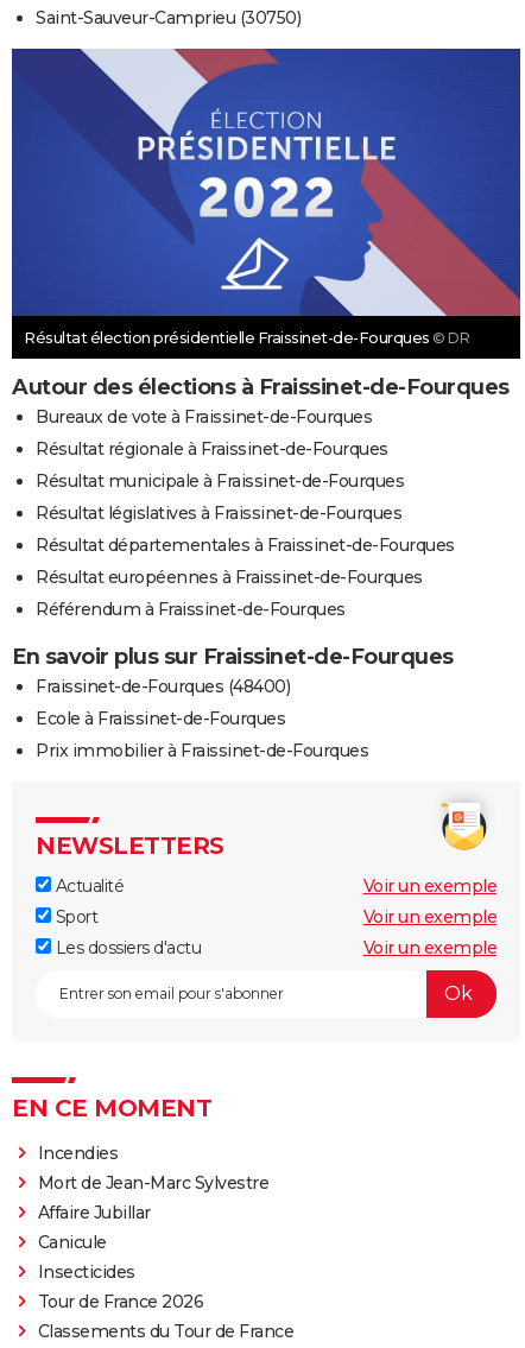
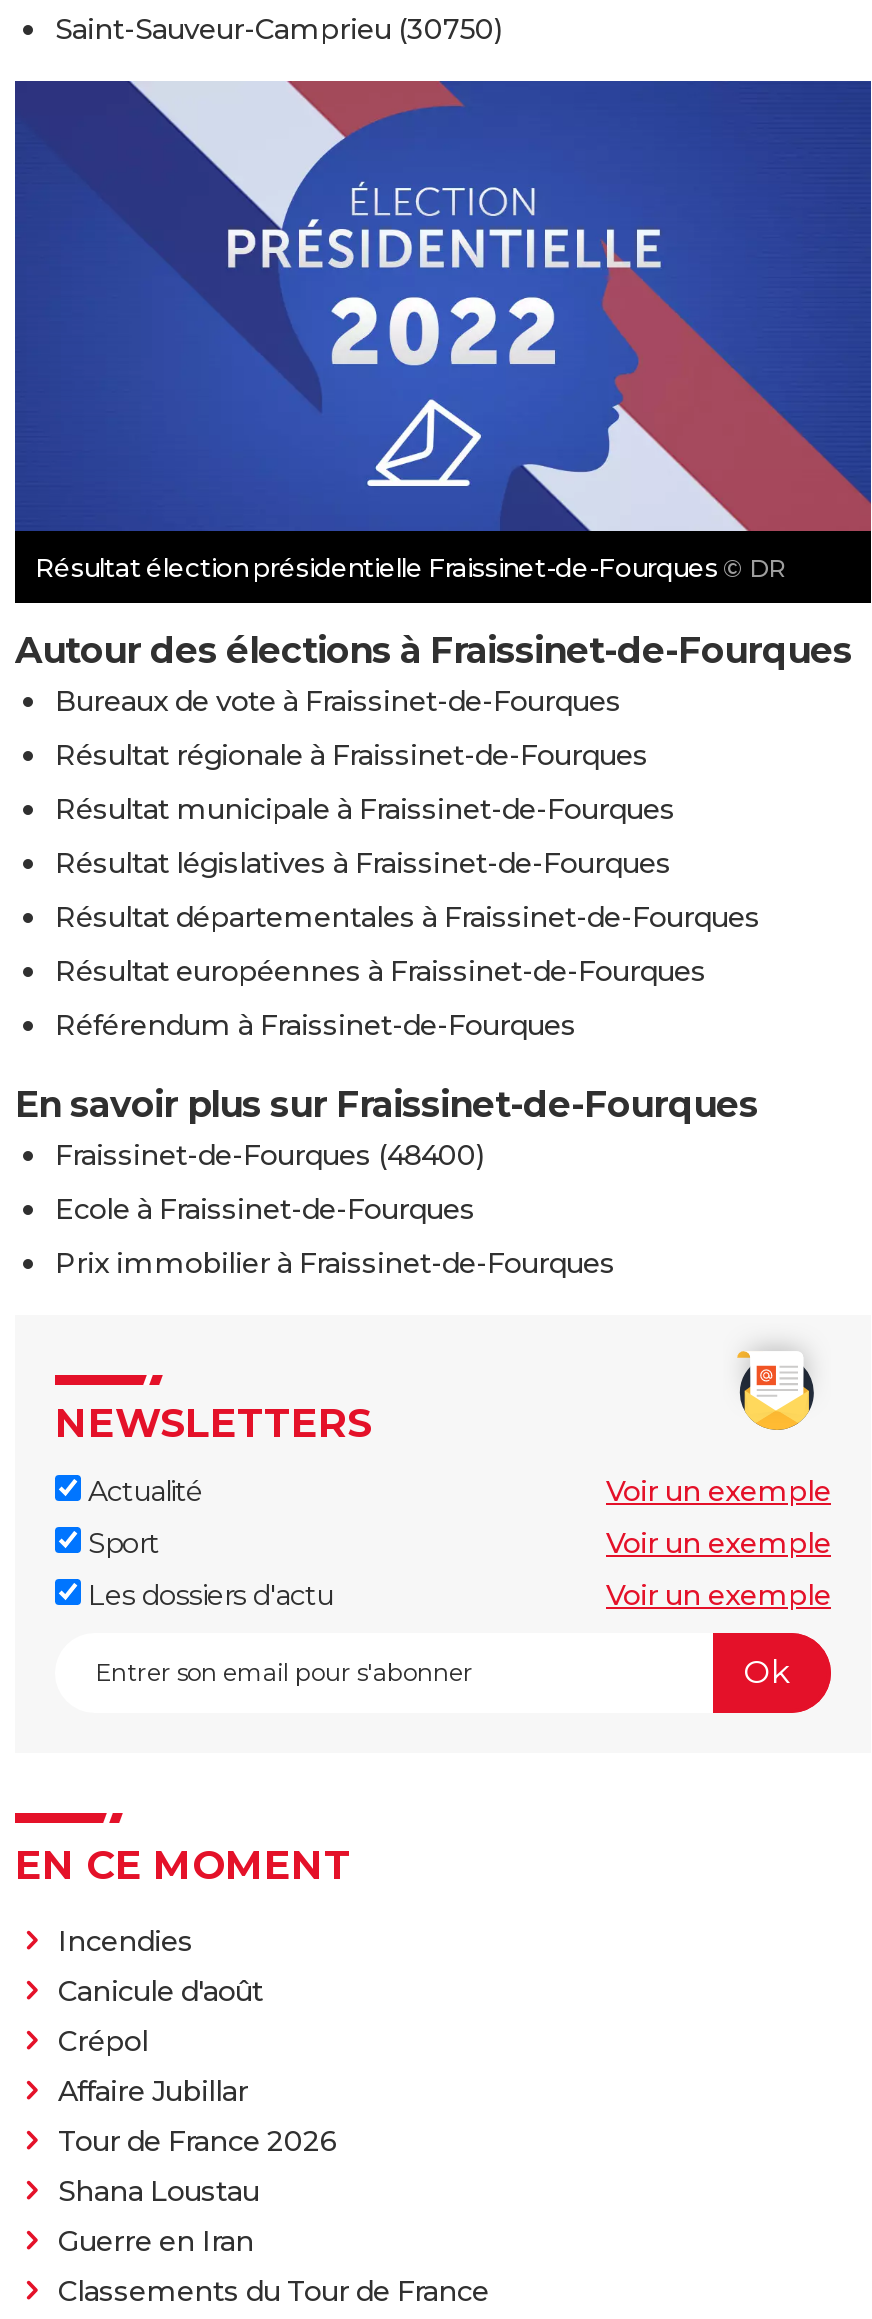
[37,1172,268,1193] Mort de Jean-Marc Sylvestre -> [58,1973,263,2059] Canicule d'août | Crépol
[37,1231,135,1283] Canicule | Insecticides -> none
moved [37,1291,203,1312] -> [58,2123,337,2159]: Tour de France 2026
none -> [58,2173,259,2259] Shana Loustau | Guerre en Iran

